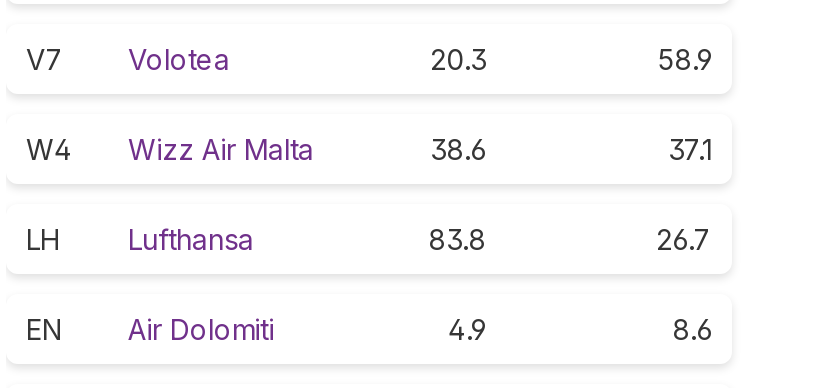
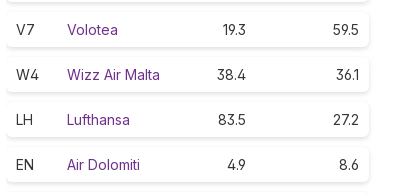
[430,41,486,75] 20.3 -> [223,21,246,38] 19.3
[658,41,712,75] 58.9 -> [333,21,359,38] 59.5
[430,131,486,165] 38.6 -> [217,66,246,83] 38.4
[668,131,712,165] 37.1 -> [336,66,359,83] 36.1
[428,221,486,255] 83.8 -> [218,111,246,128] 83.5
[656,221,712,255] 26.7 -> [333,111,359,128] 27.2

